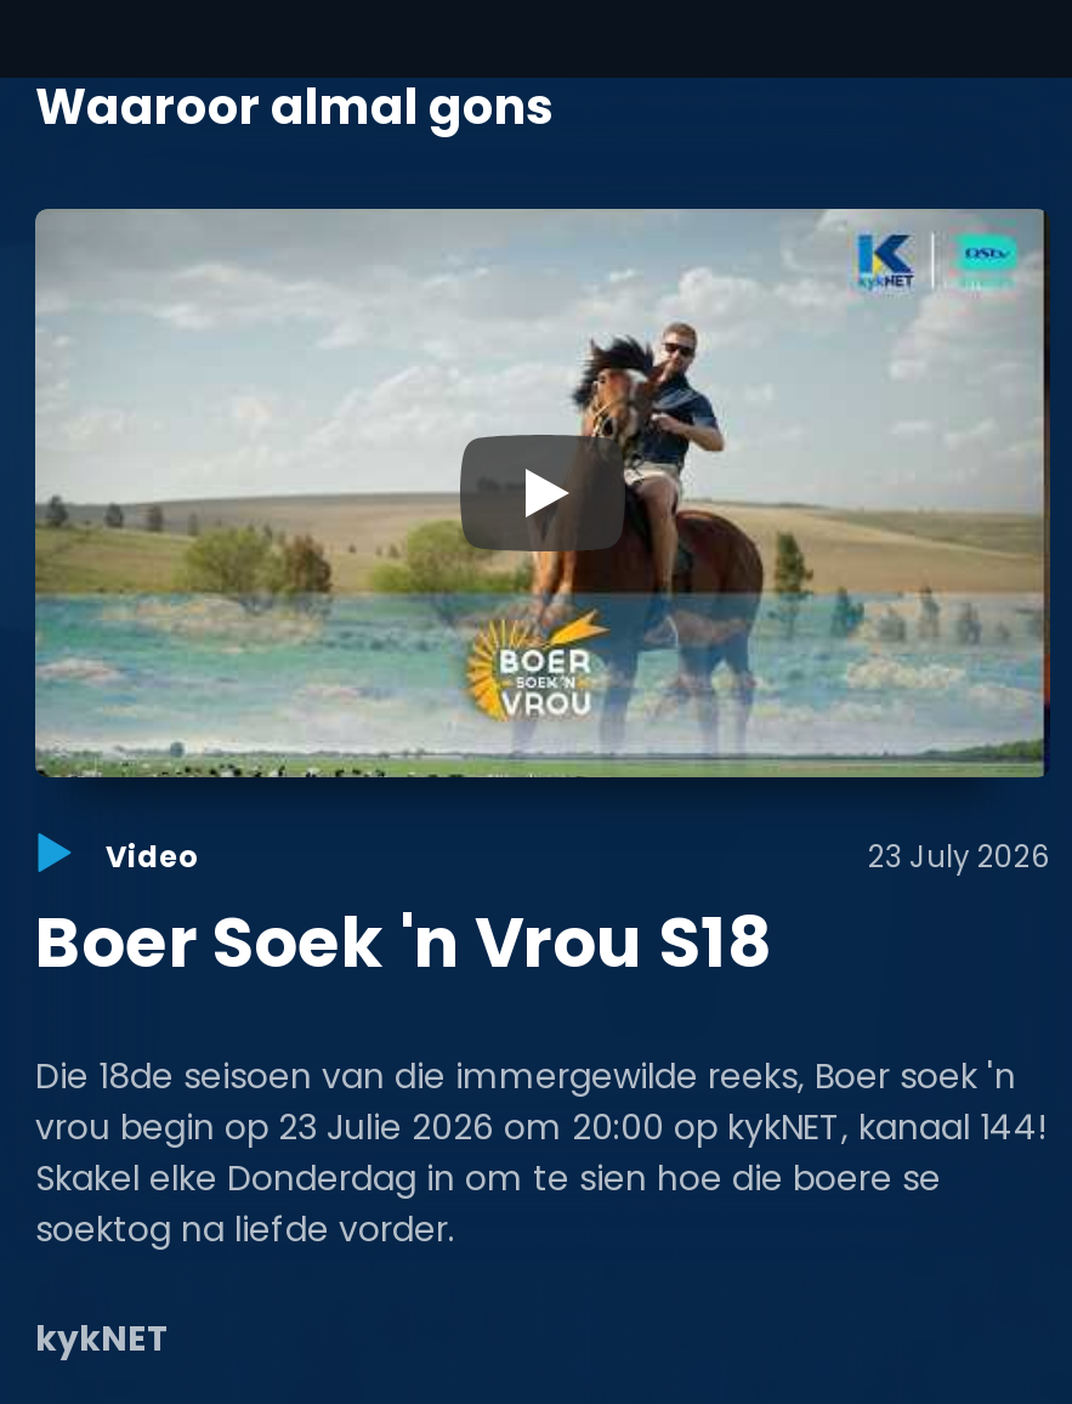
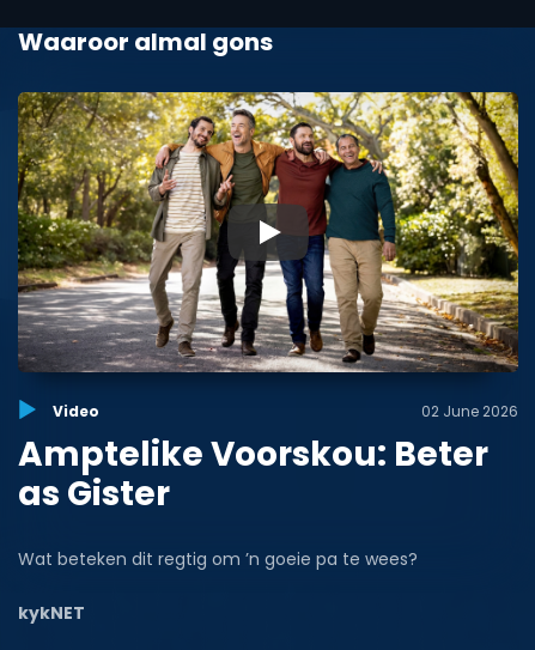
[33,206,1050,991] [image] | 23 July 2026 | Boer Soek 'n Vrou S18 -> [17,91,519,517] [image] | 02 June 2026 | Amptelike Voorskou: Beter | as Gister
[35,1051,1048,1253] Die 18de seisoen van die immergewilde reeks, Boer soek 'n | vrou begin op 23 Julie 2026 om 20:00 op kykNET, kanaal 144! | Skakel elke Donderdag in om te sien hoe die boere se | soektog na liefde vorder. -> [18,547,418,571] Wat beteken dit regtig om ’n goeie pa te wees?

